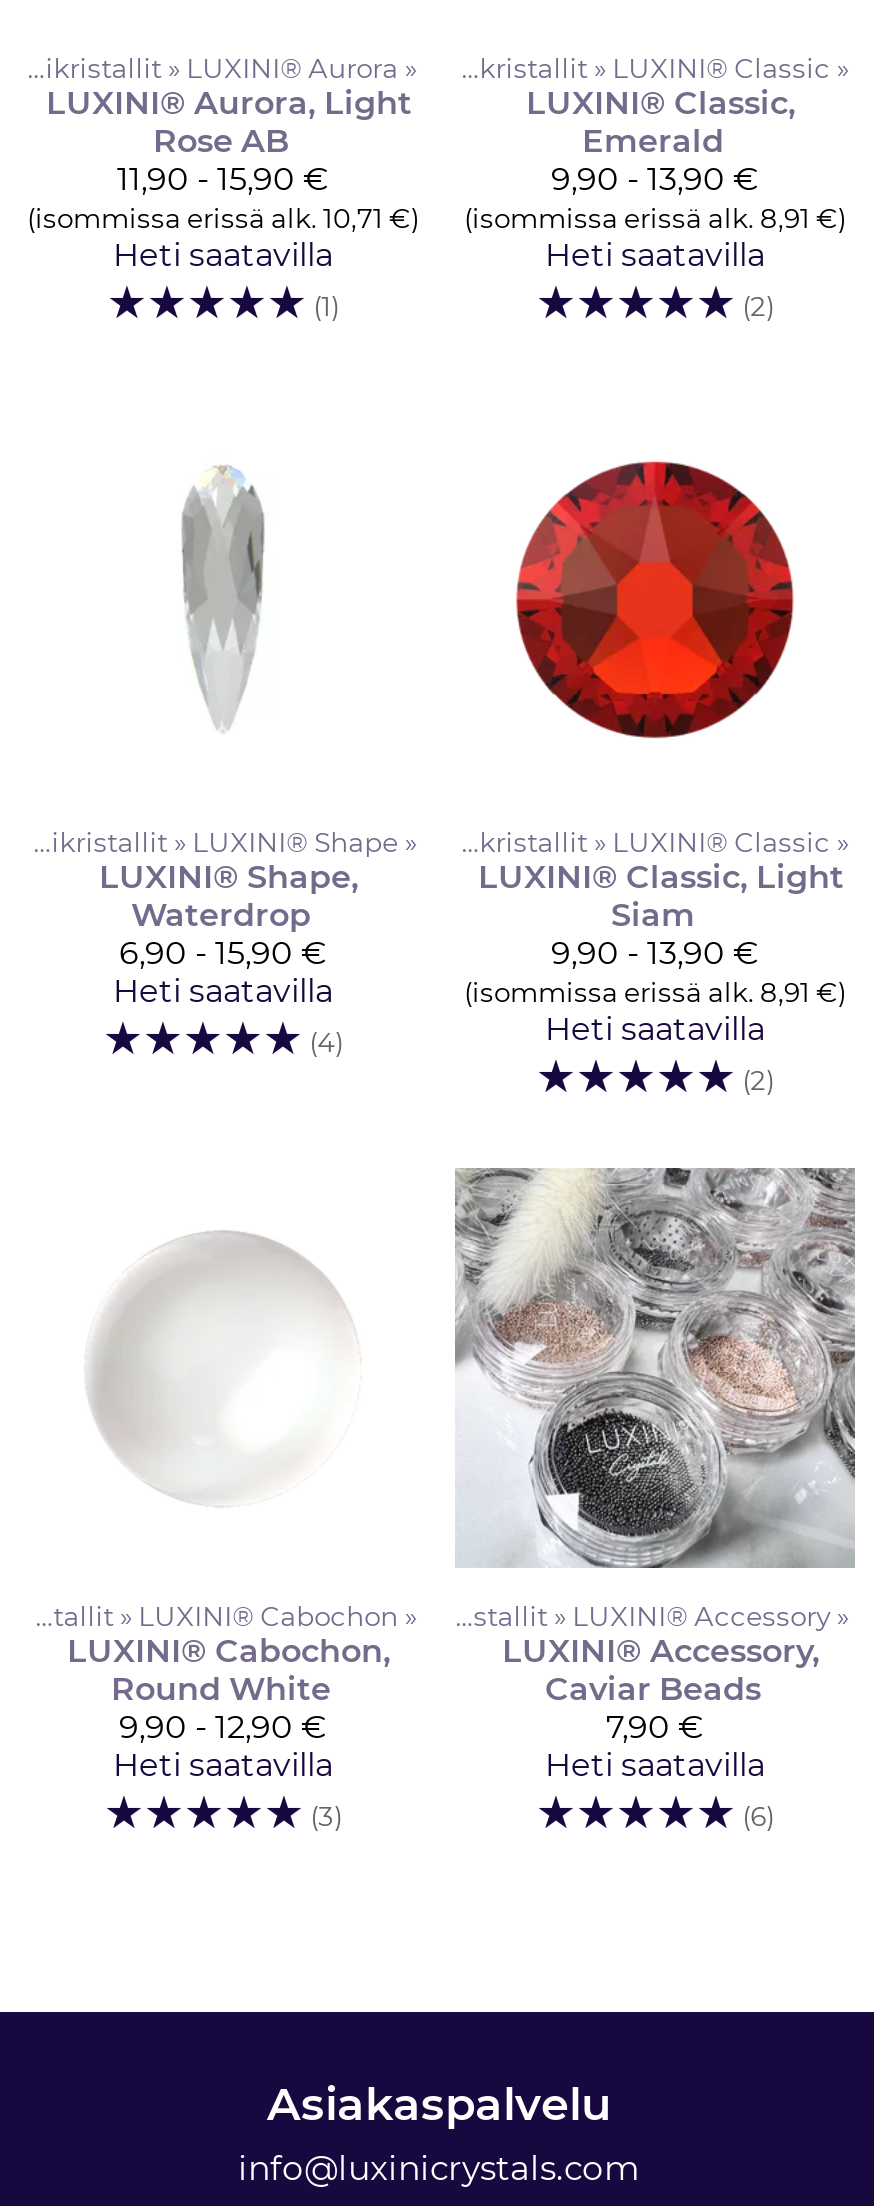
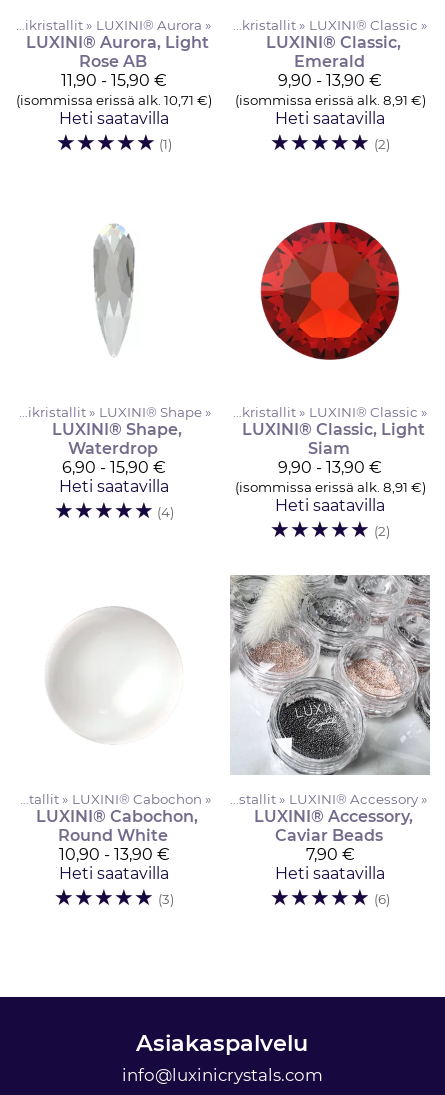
[119,1709,327,1747] 9,90 - 12,90 € -> [58,845,169,864] 10,90 - 13,90 €

